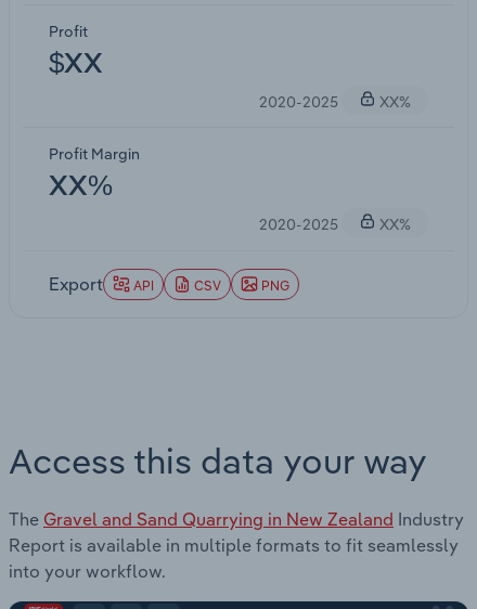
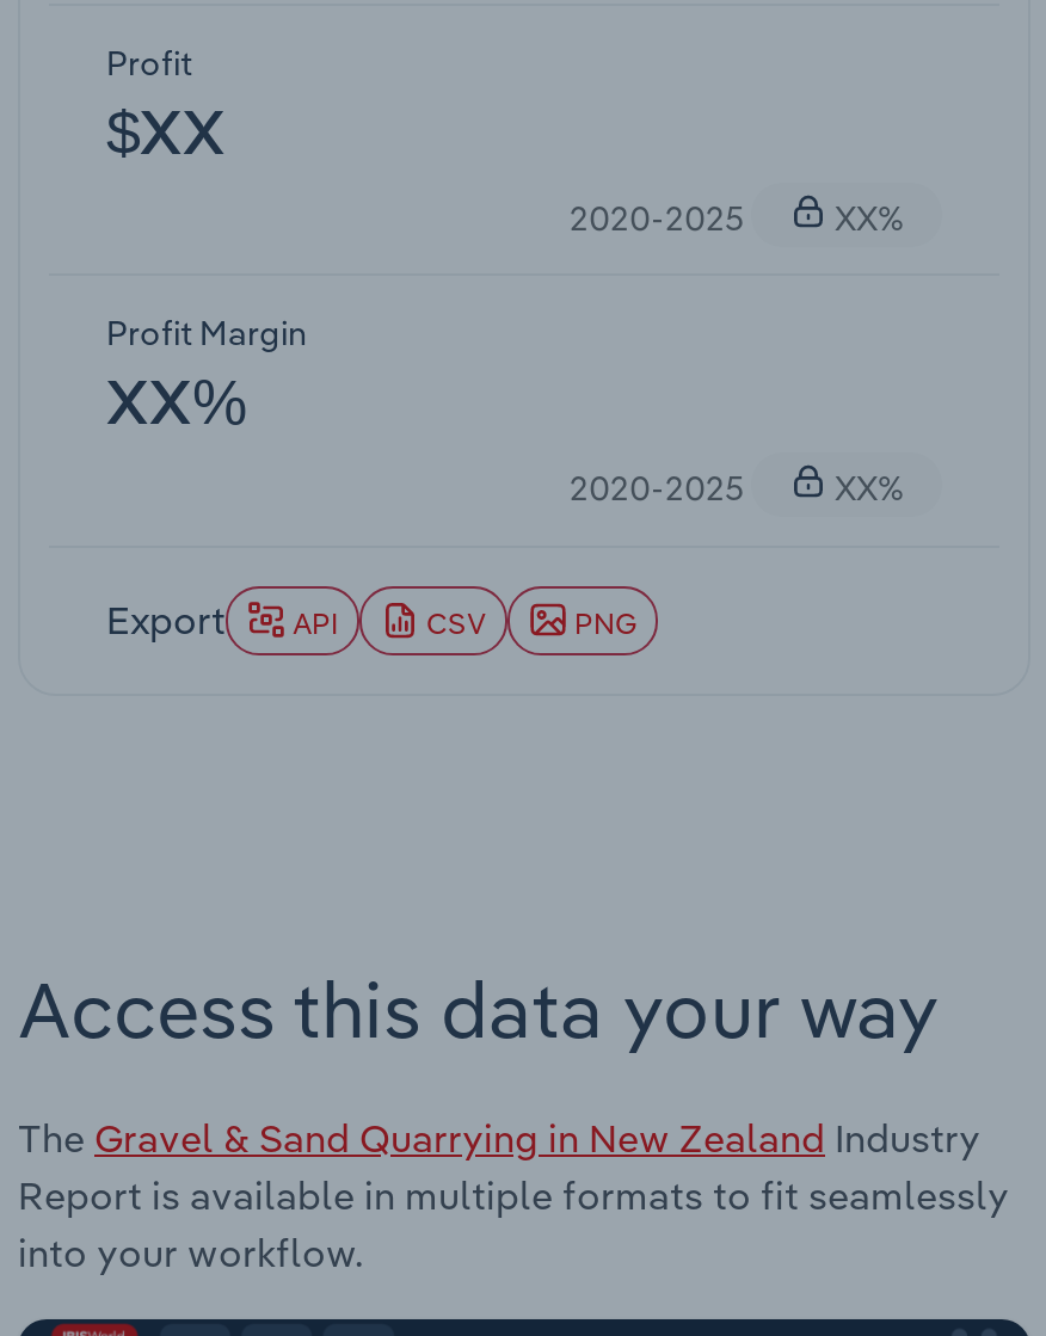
[9,508,464,530] The Gravel and Sand Quarrying in New Zealand Industry -> [18,1113,980,1161] The Gravel & Sand Quarrying in New Zealand Industry

